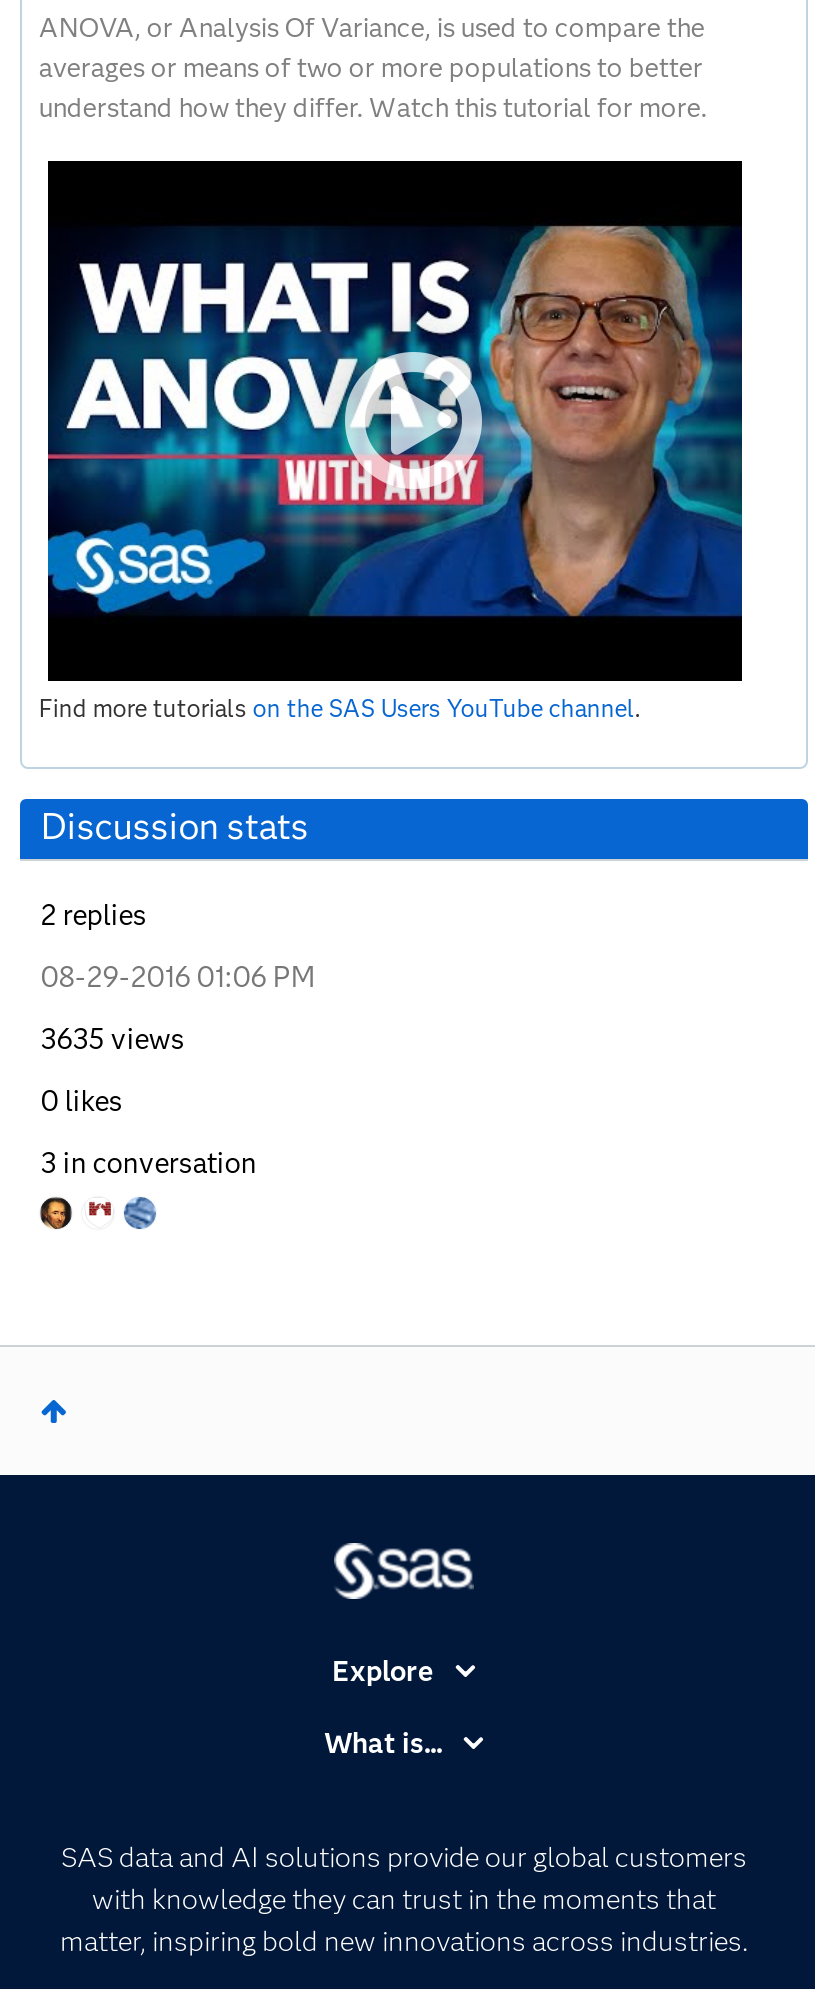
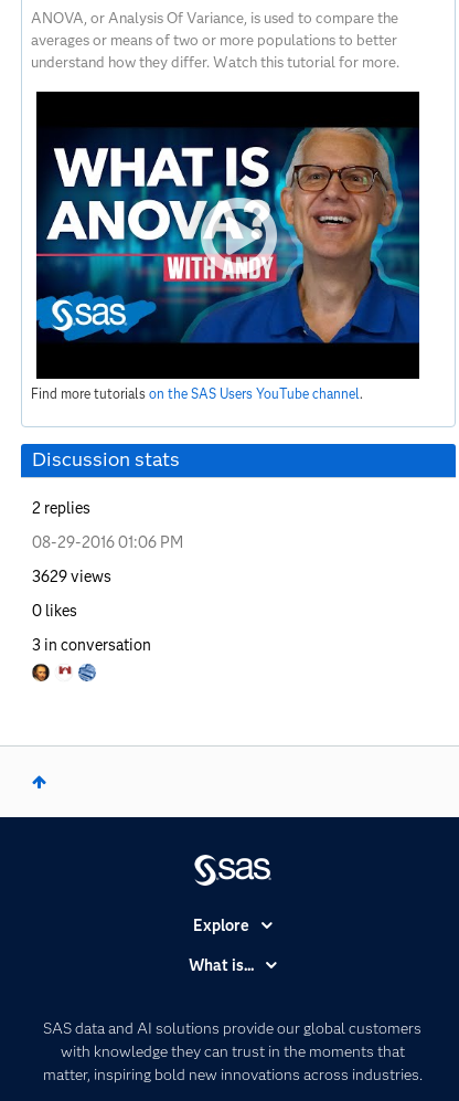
[41,1020,185,1056] 3635 views -> [32,566,112,586] 3629 views

